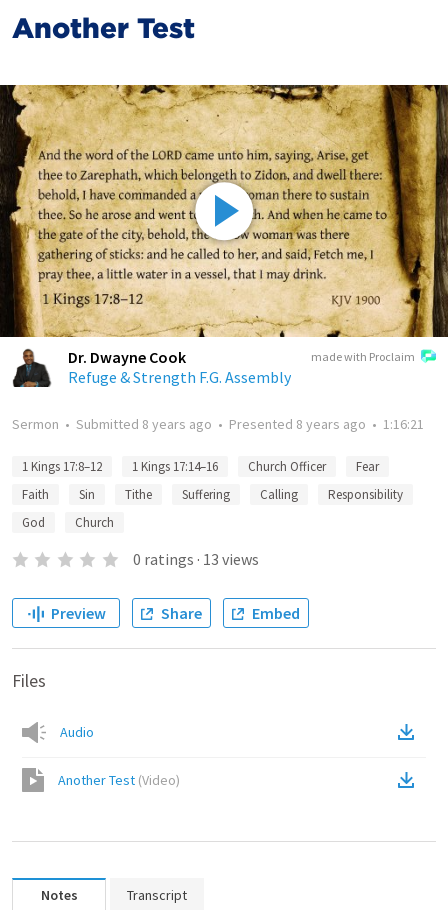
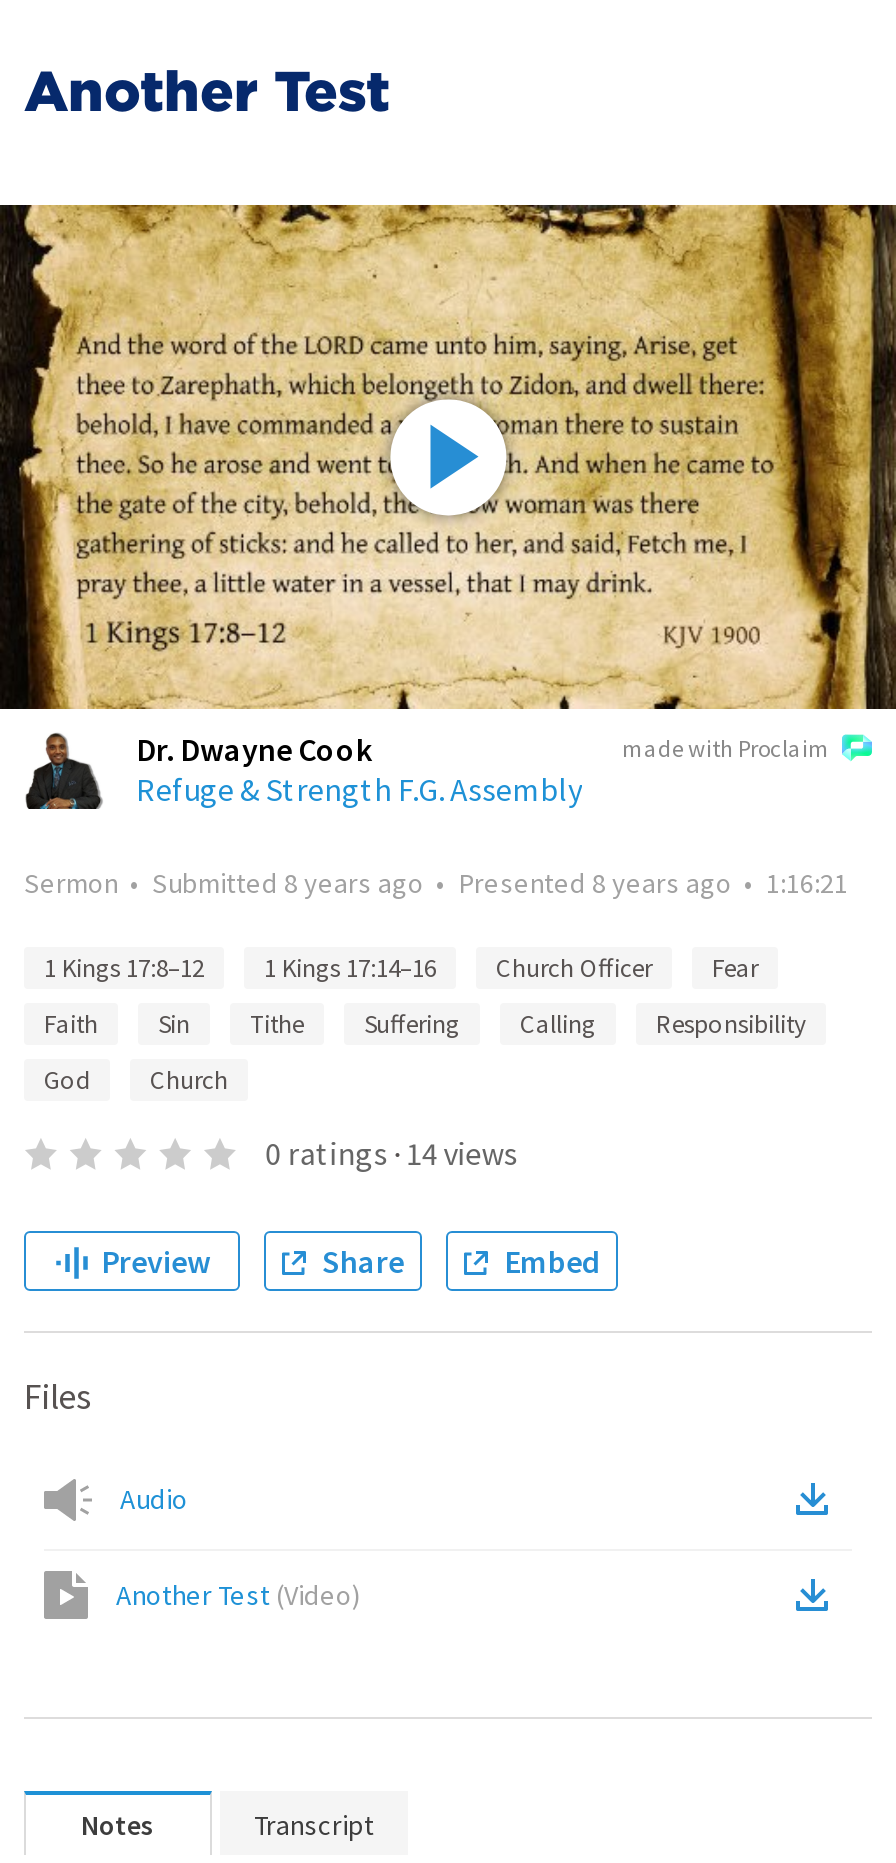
[133,549,259,569] 0 ratings · 13 views -> [265,1133,517,1173] 0 ratings · 14 views

